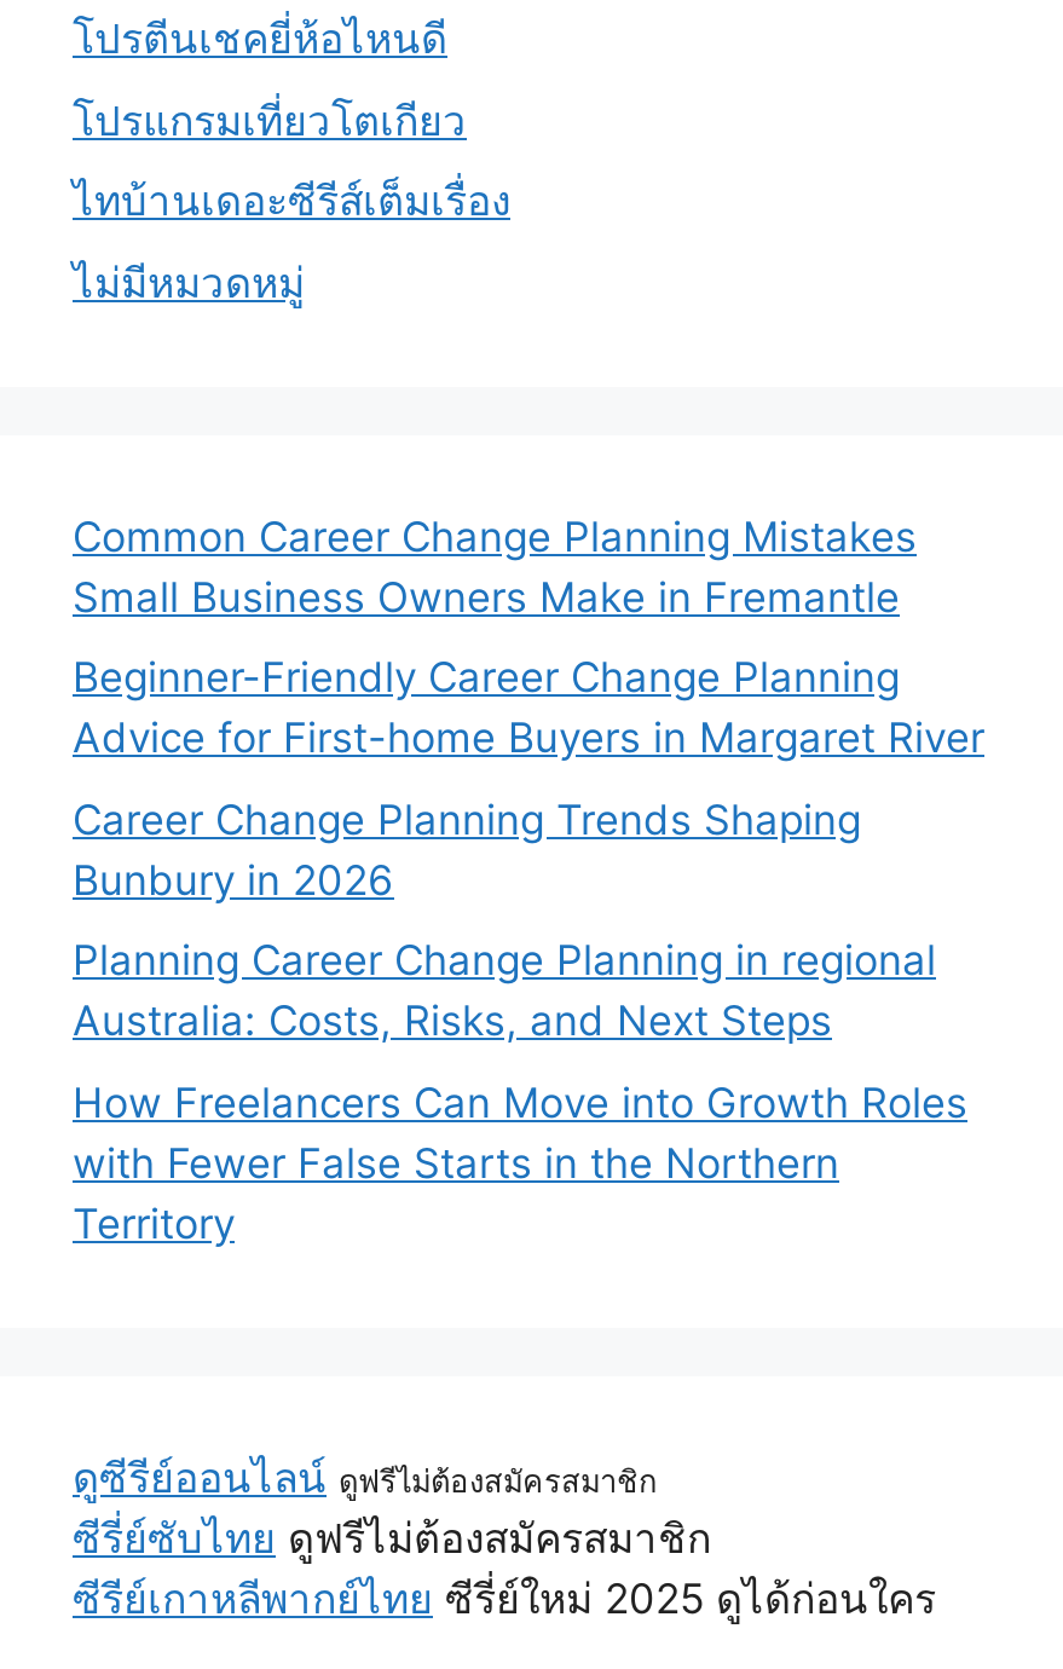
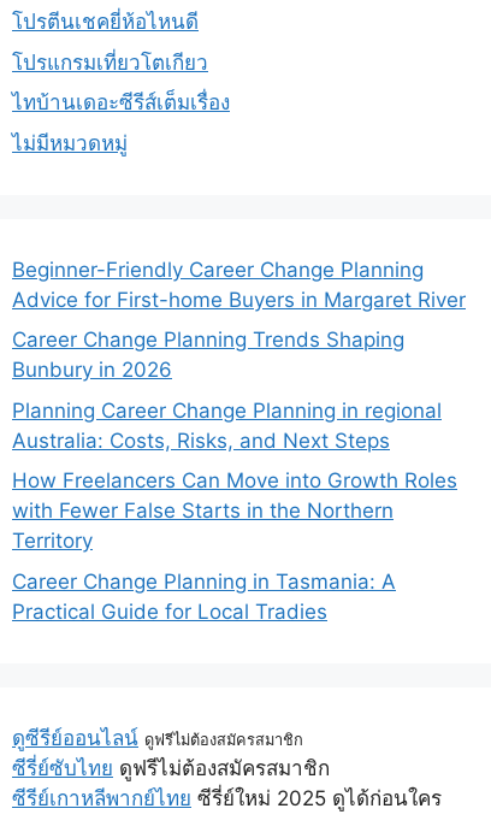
[73,512,917,620] Common Career Change Planning Mistakes | Small Business Owners Make in Fremantle -> none
moved [73,653,984,1247] -> [12,257,466,553]: Beginner-Friendly Career Change Planning | Advice for First-home Buyers in Margaret River | Career Change Planning Trends Shaping | ... | with Fewer False Starts in the Northern | Territory
none -> [12,569,396,623] Career Change Planning in Tasmania: A | Practical Guide for Local Tradies

